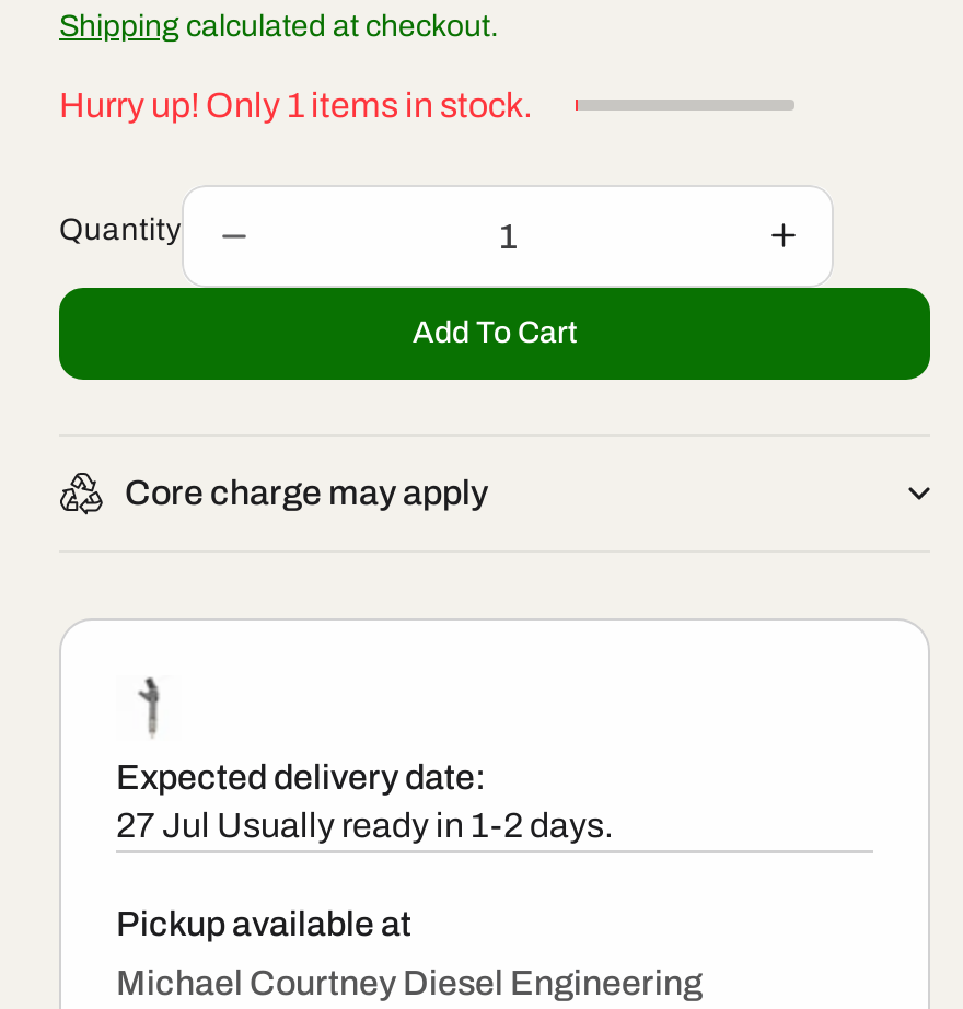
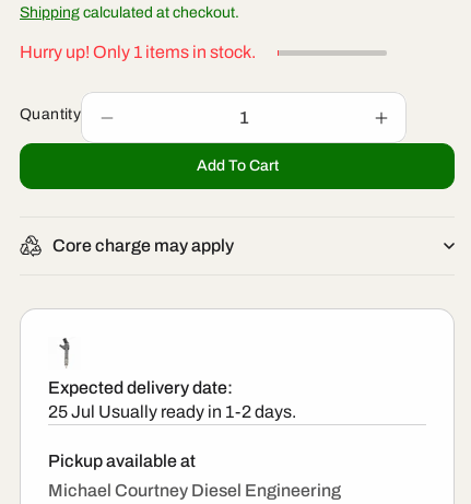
[116,806,613,843] 27 Jul Usually ready in 1-2 days. -> [48,403,296,421] 25 Jul Usually ready in 1-2 days.

